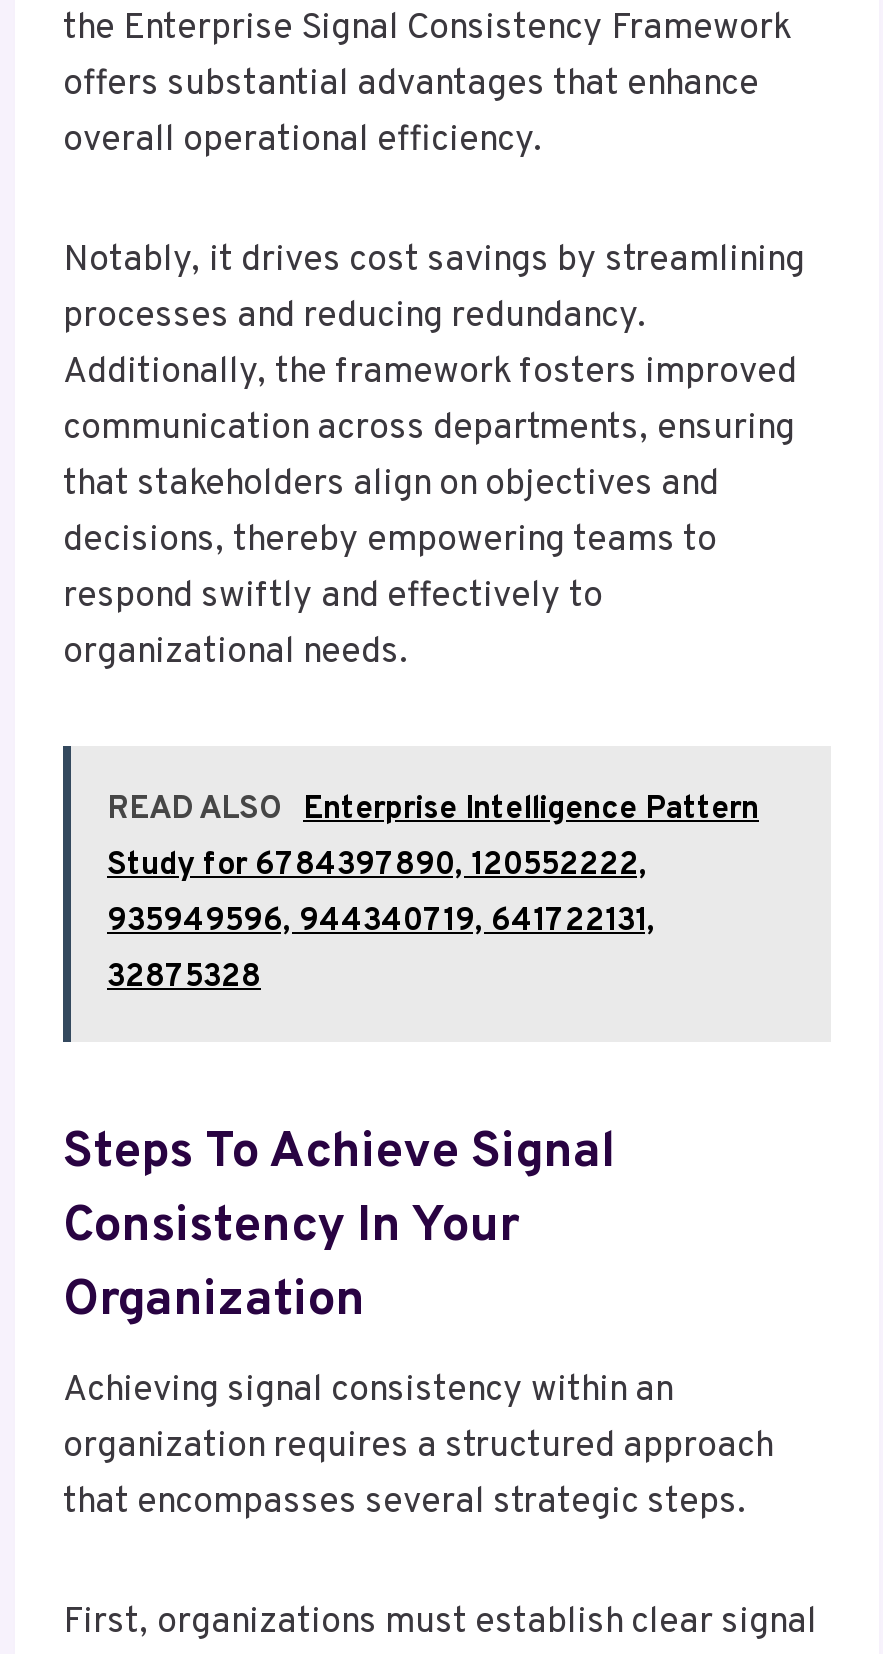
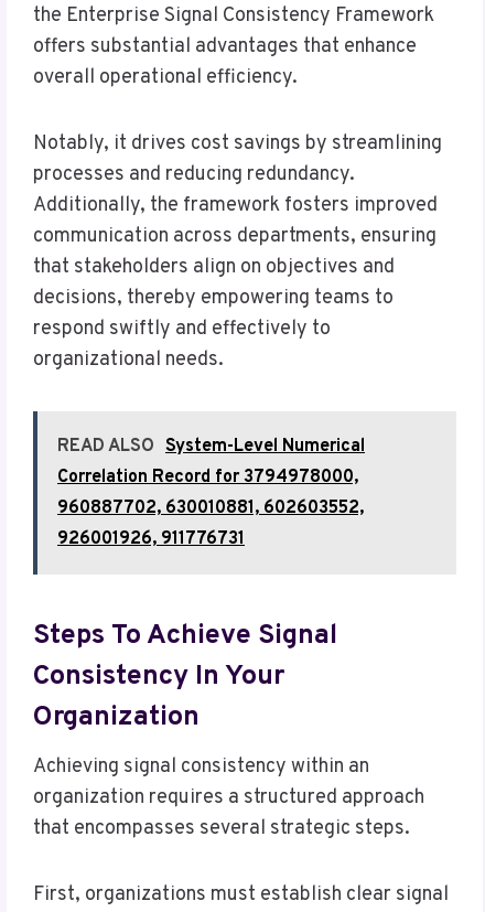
[107,791,759,999] READ ALSO Enterprise Intelligence Pattern | Study for 6784397890, 120552222, | 935949596, 944340719, 641722131, | 32875328 -> [57,436,365,551] READ ALSO System-Level Numerical | Correlation Record for 3794978000, | 960887702, 630010881, 602603552, | 926001926, 911776731

